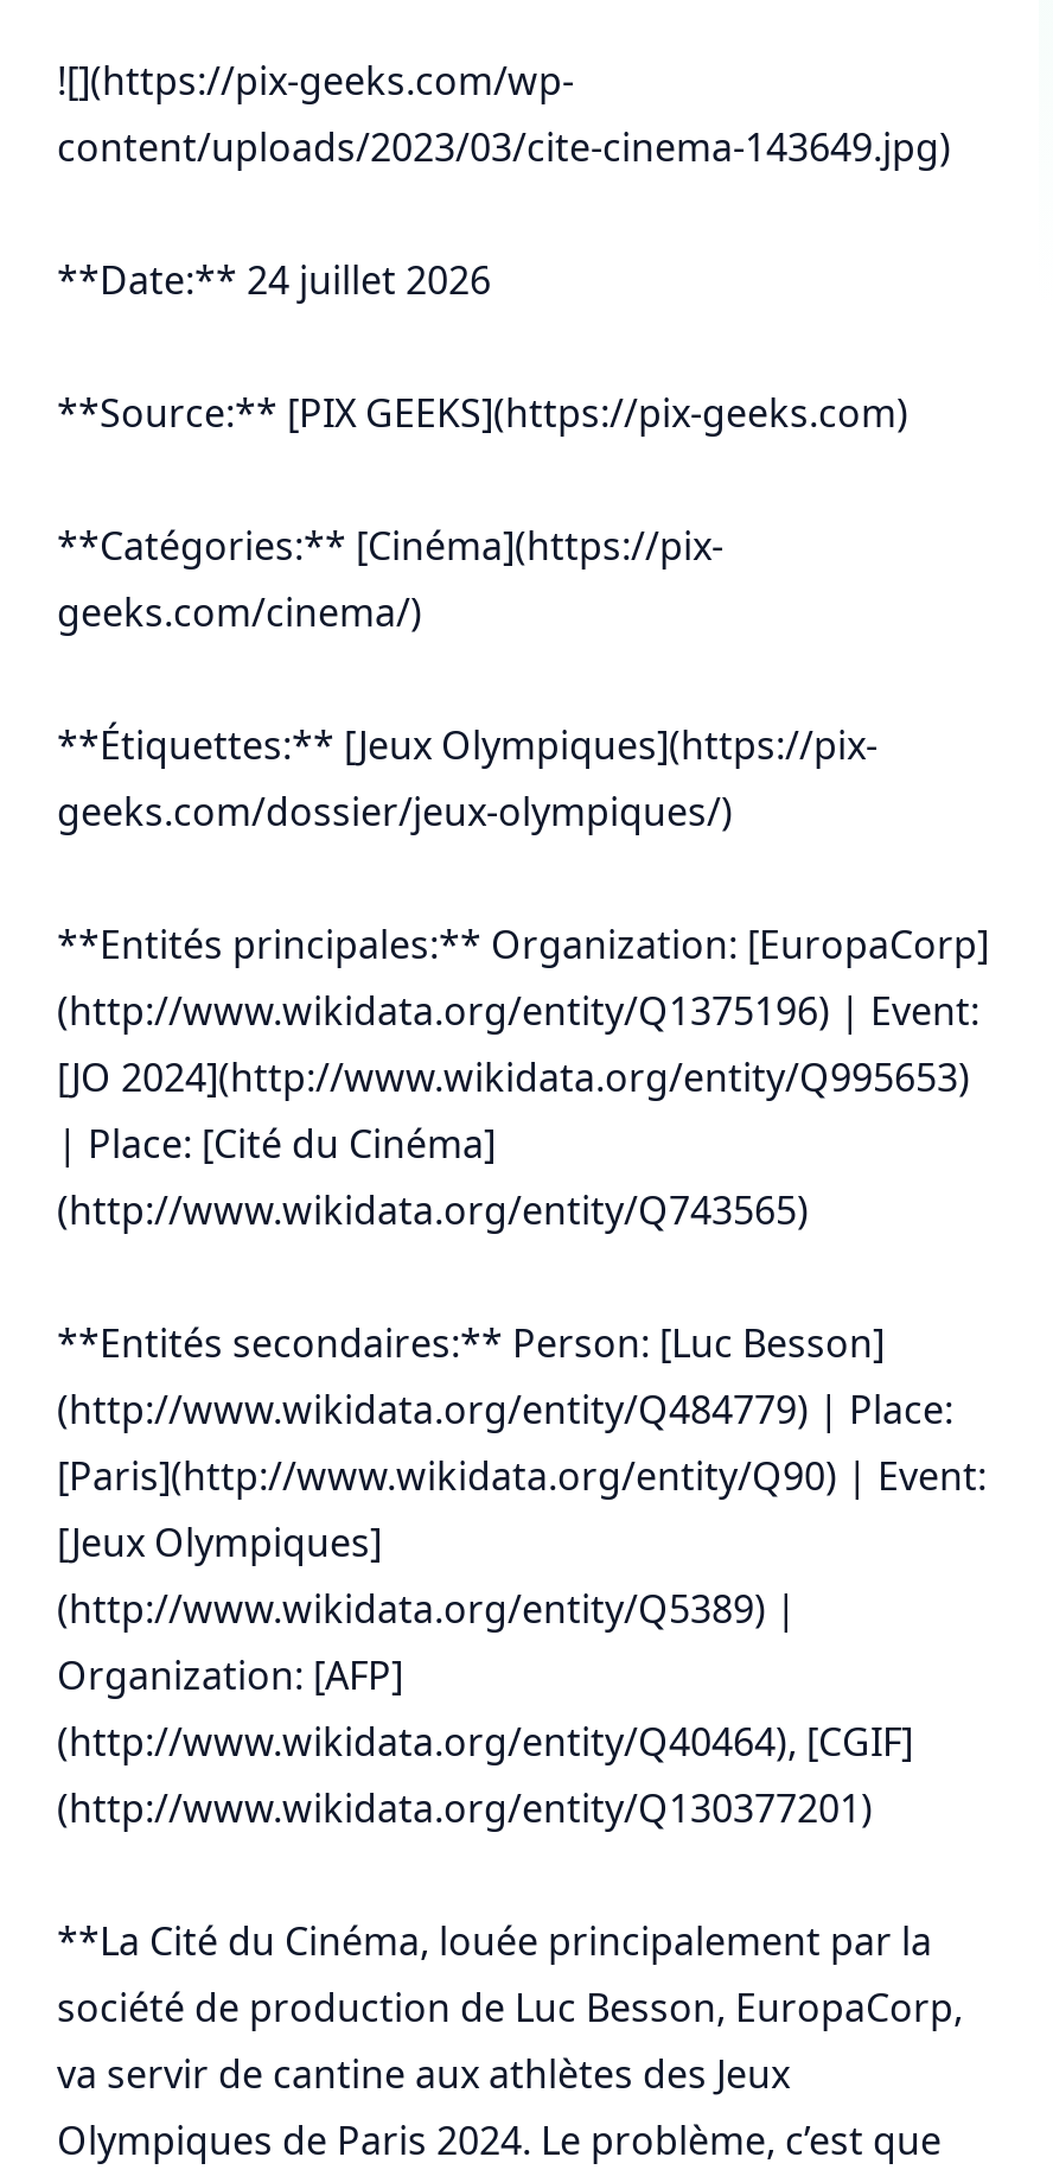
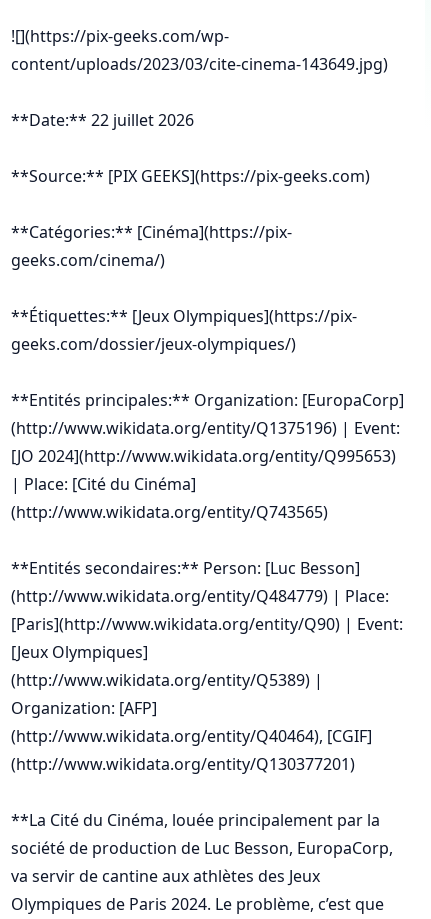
[57,254,491,306] **Date:** 24 juillet 2026 -> [11,109,194,131] **Date:** 22 juillet 2026

